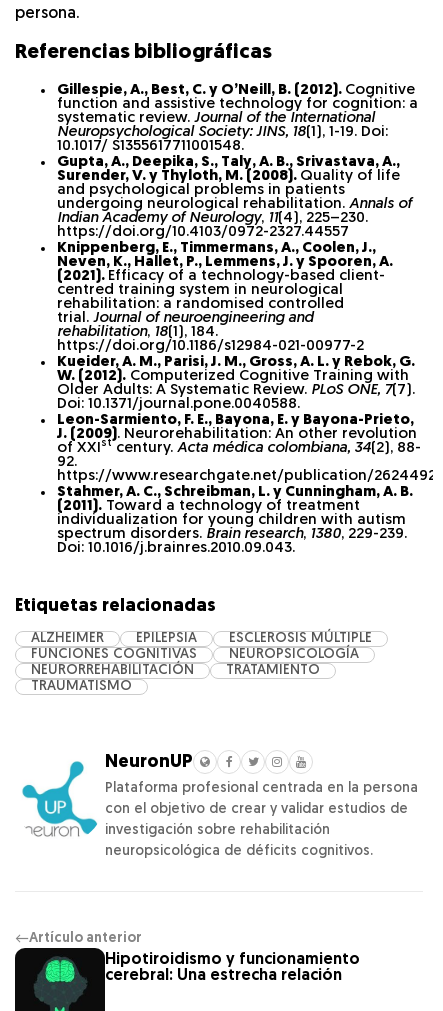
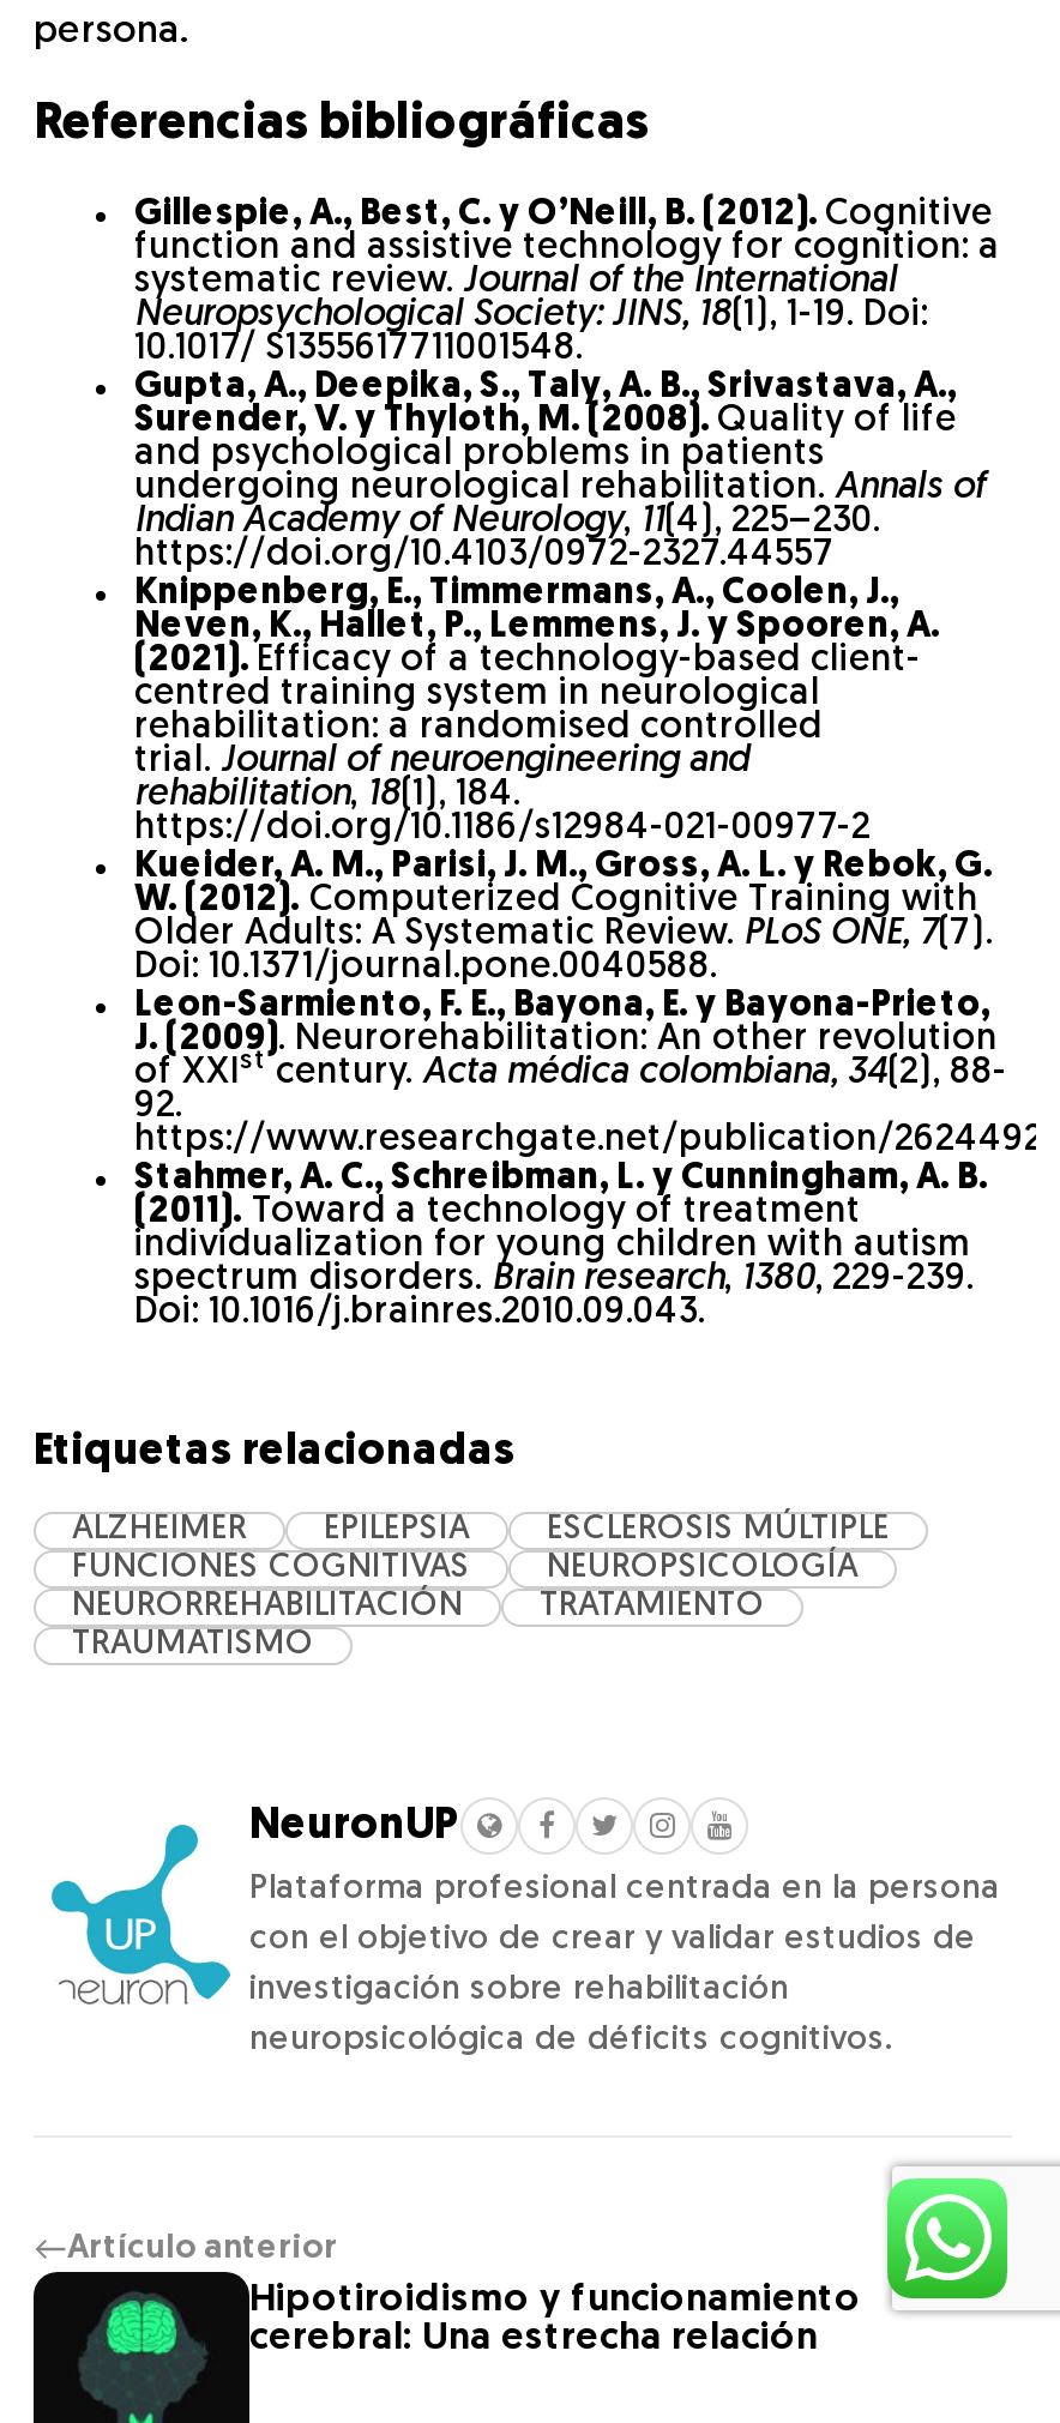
none -> [885,2162,1053,2315] [image]

